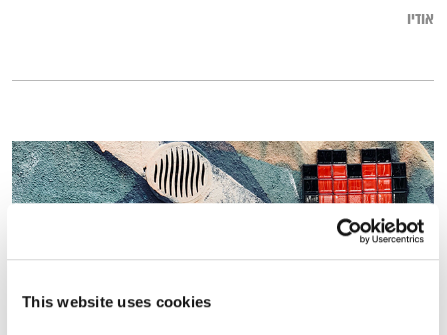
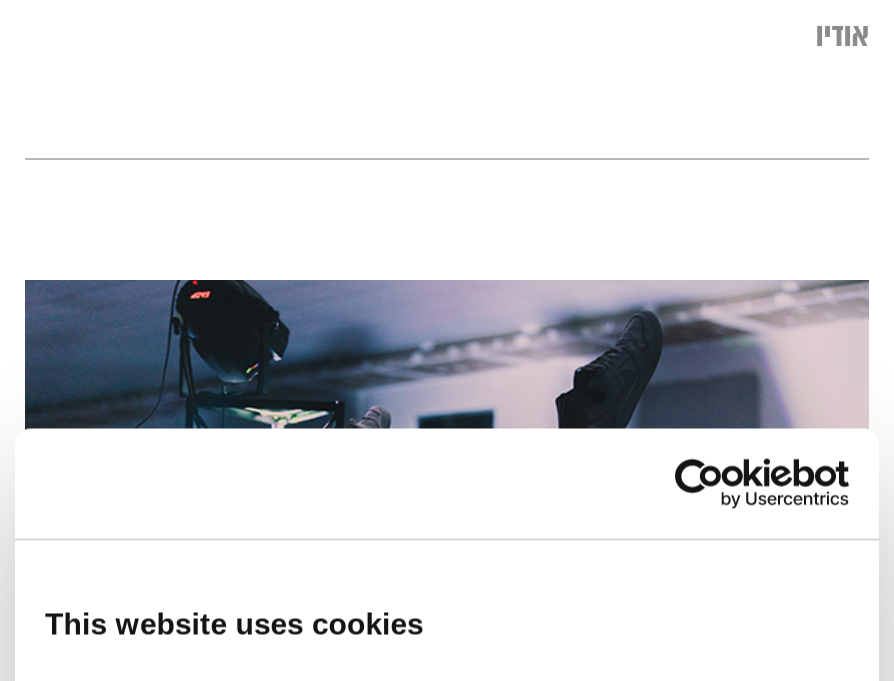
[12,141,435,205] [image] -> [25,278,869,432] [image]

